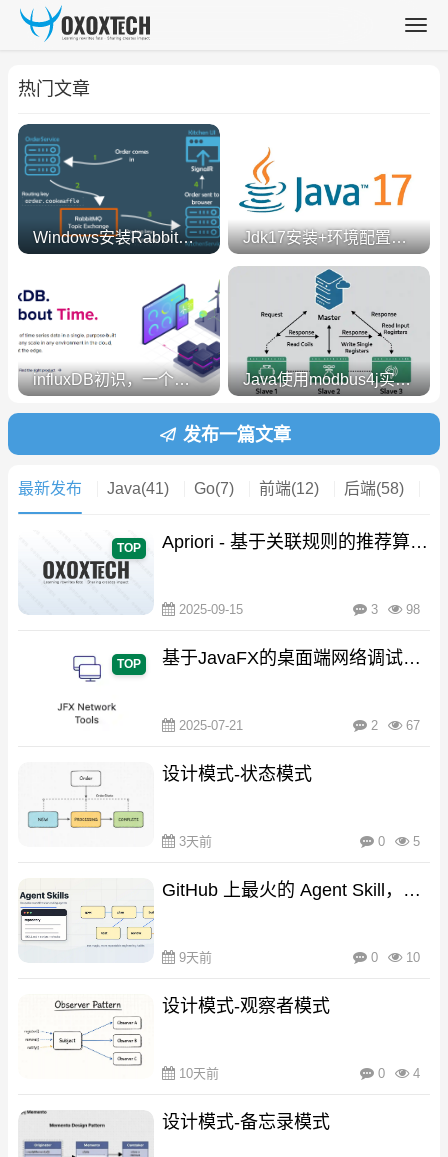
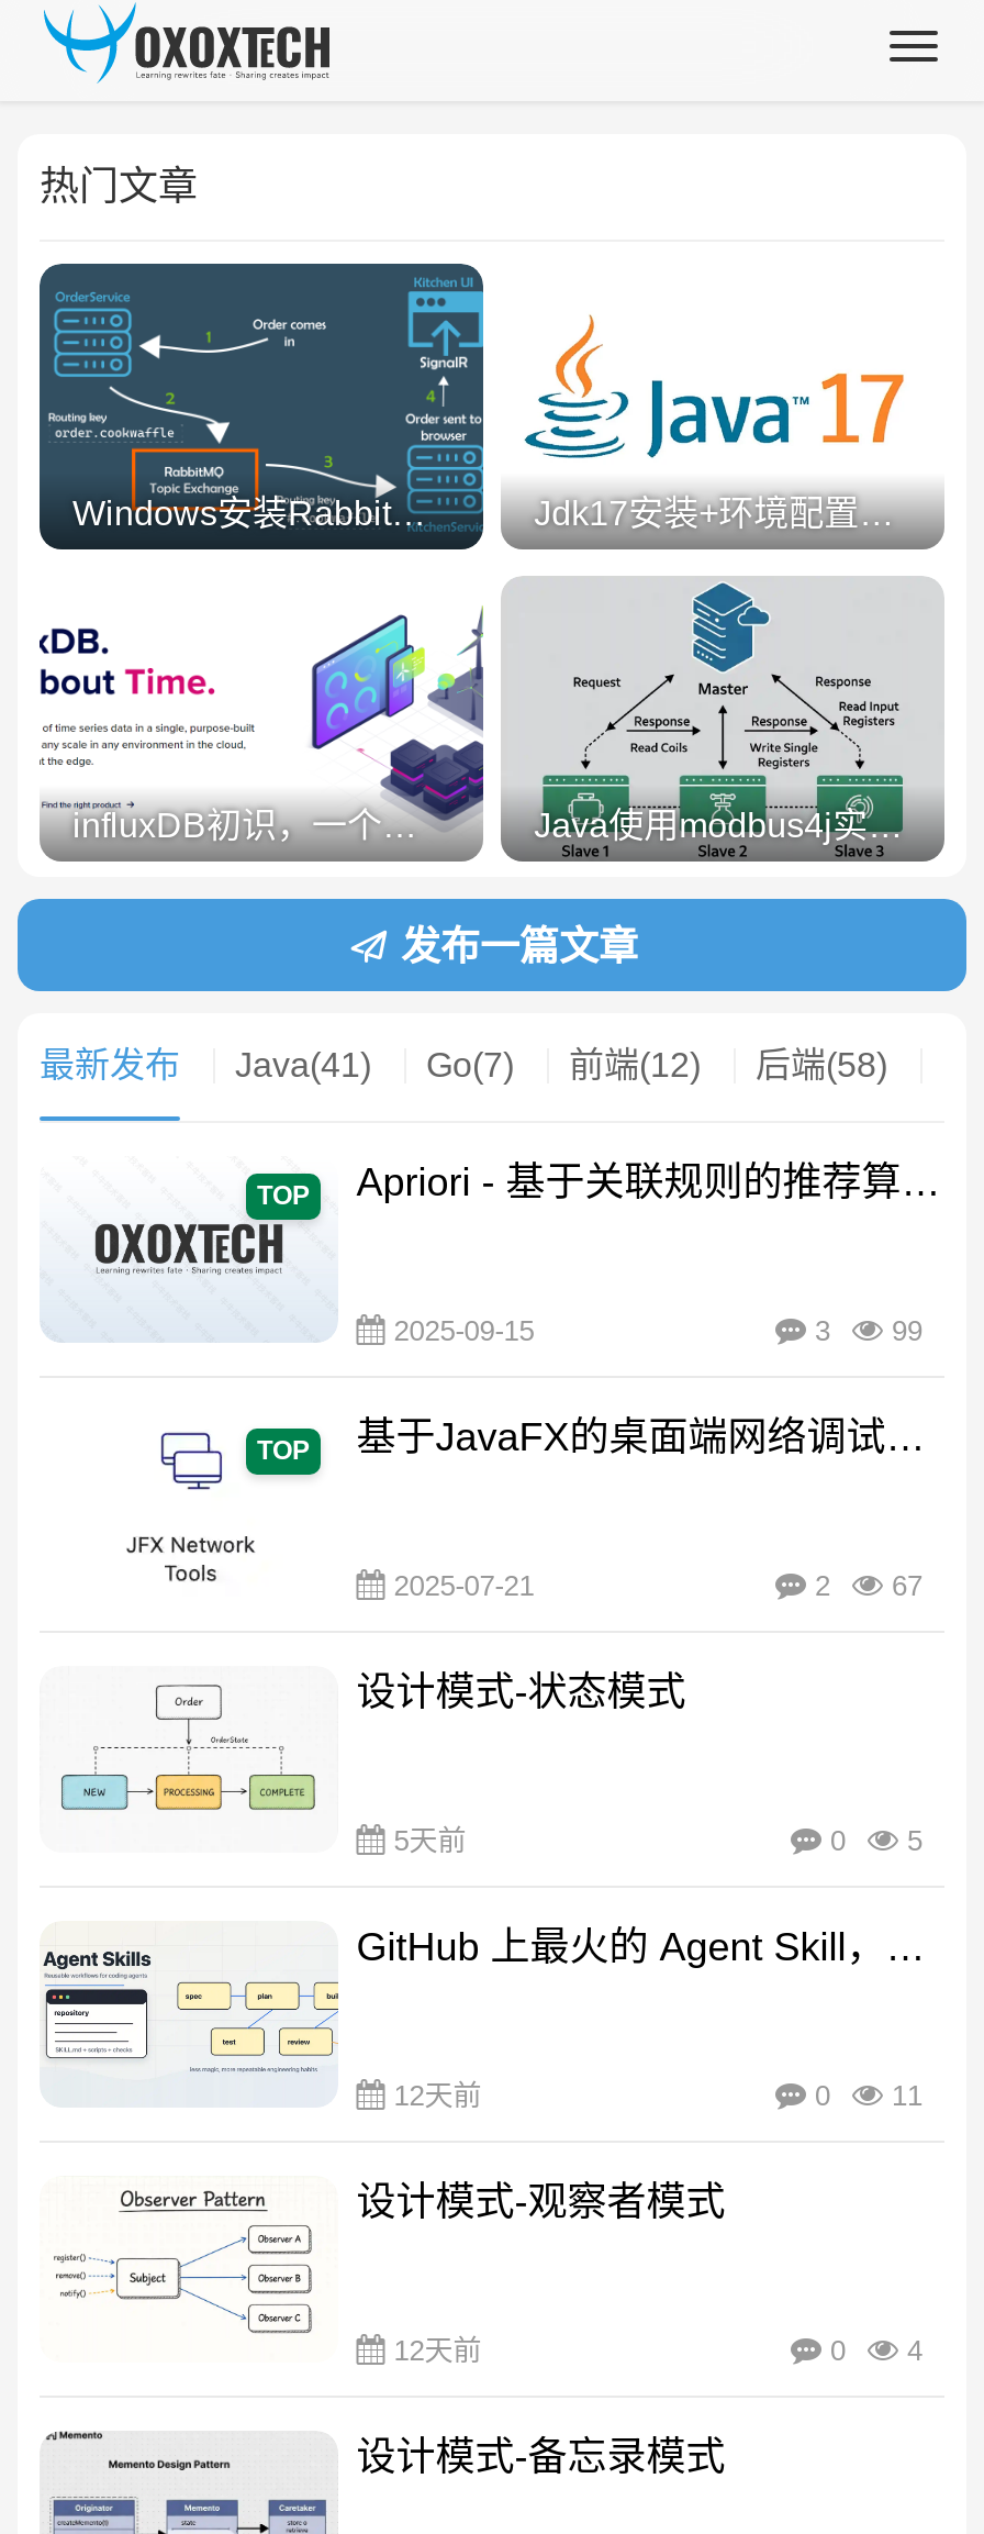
[367,602,420,617] 3 98 -> [806,1315,923,1348] 3 99
[175,834,212,849] 3天前 -> [385,1824,466,1857] 5天前
[175,950,212,965] 9天前 -> [385,2079,481,2112] 12天前
[367,950,420,965] 0 10 -> [806,2079,923,2112] 0 11
[175,1066,219,1081] 10天前 -> [385,2334,481,2367] 12天前

